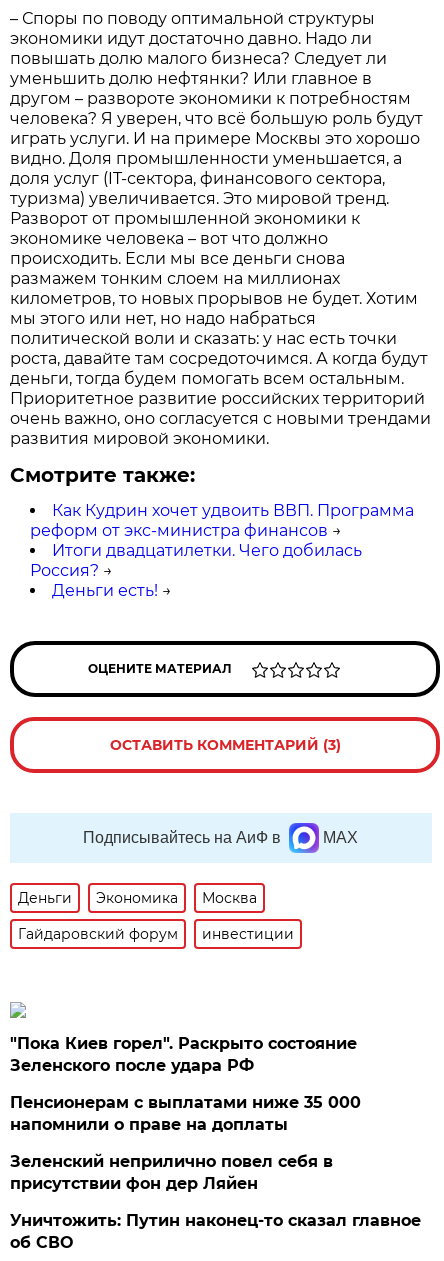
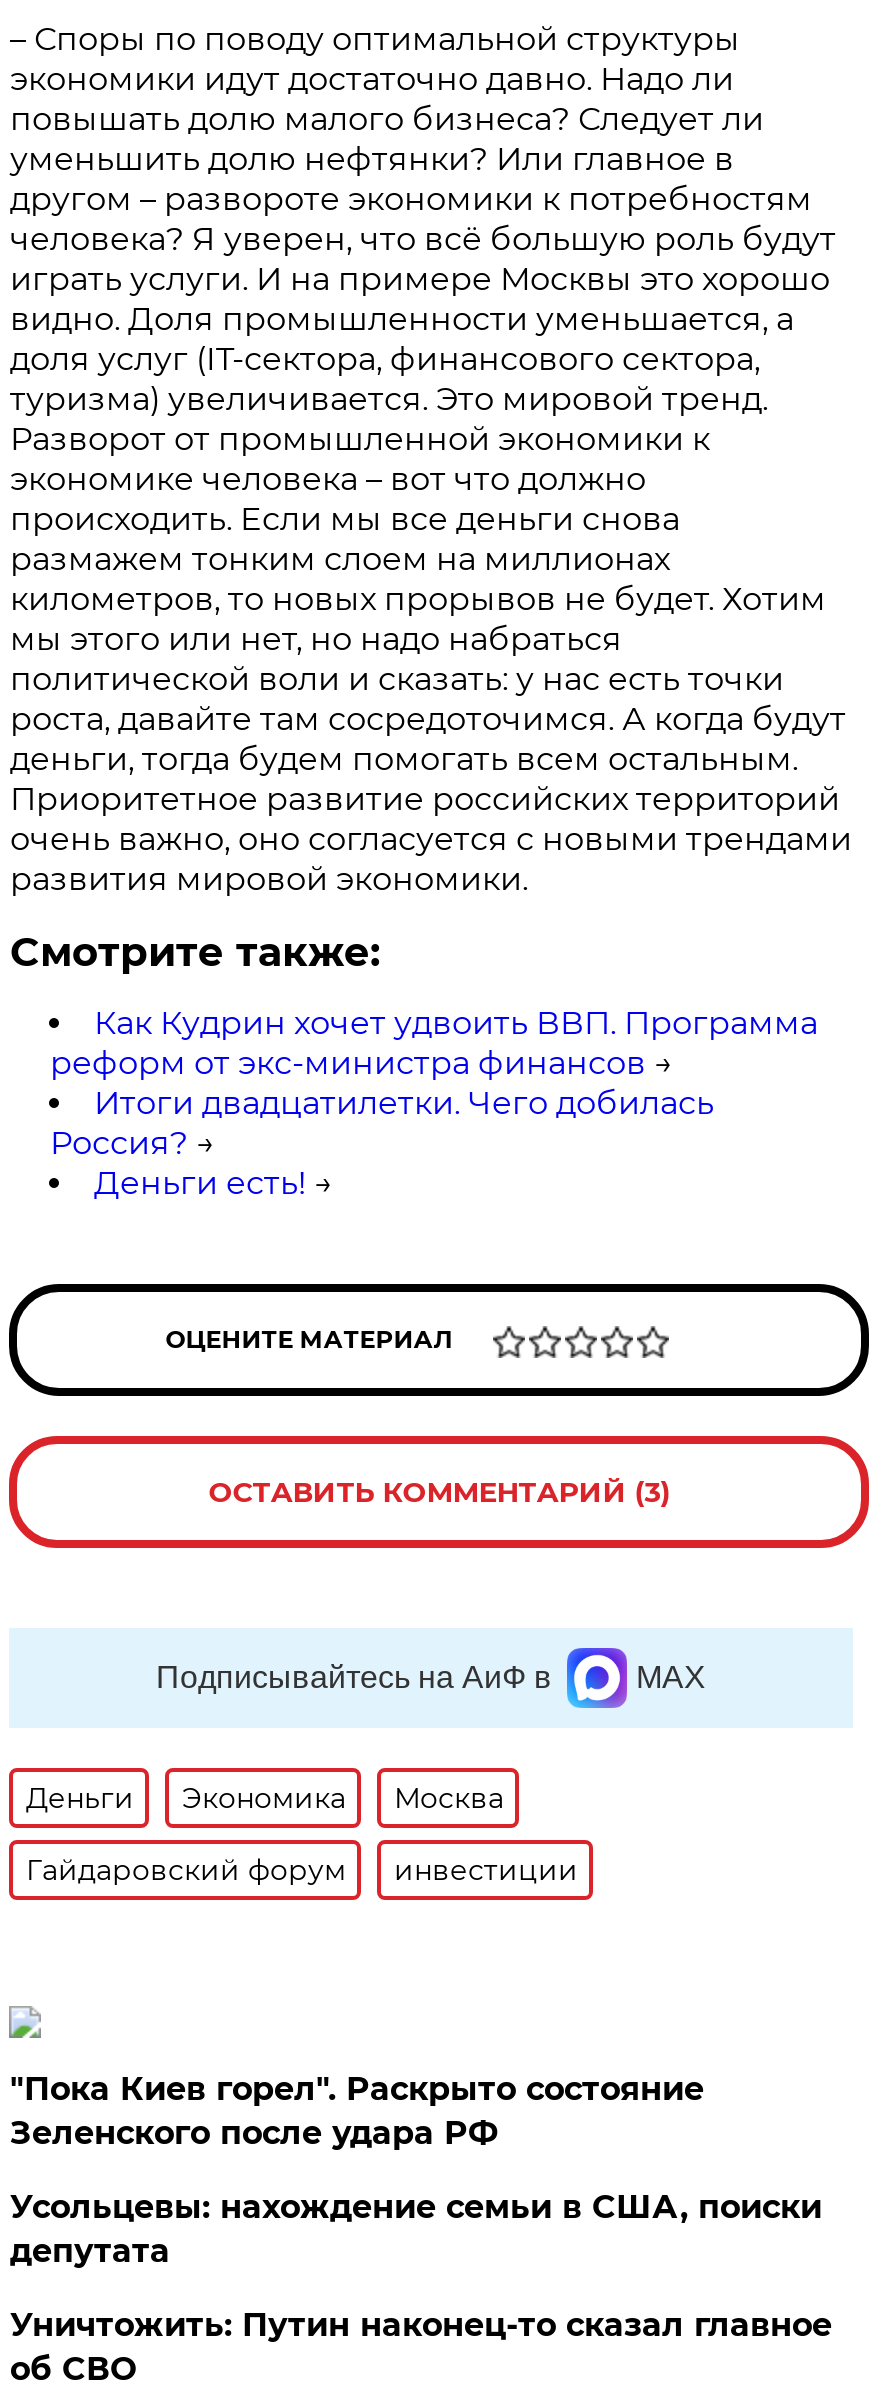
[10,1093,361,1193] Пенсионерам с выплатами ниже 35 000 | напомнили о праве на доплаты | Зеленский неприлично повел cебя в | присутствии фон дер Ляйен -> [10,2188,822,2270] Усольцевы: нахождение семьи в США, поиски | депутата

